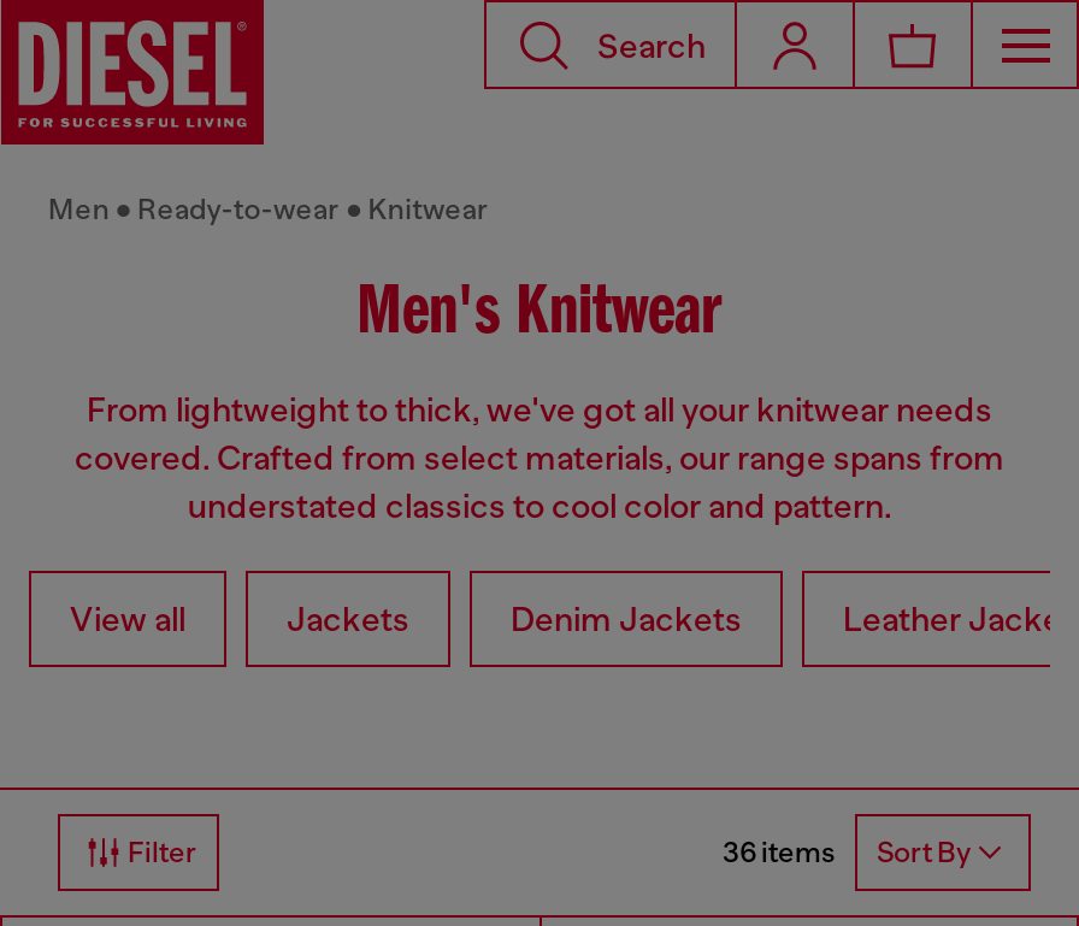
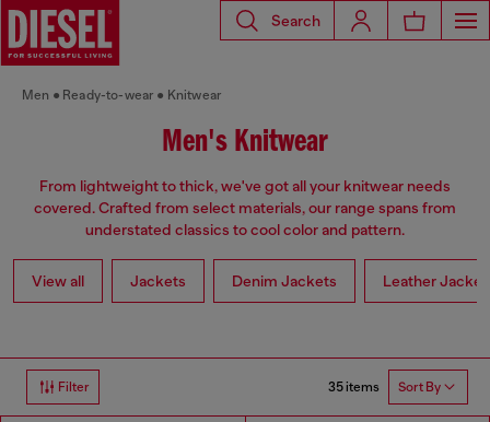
[723,835,971,870] 36 items Sort By -> [328,379,441,395] 35 items Sort By

